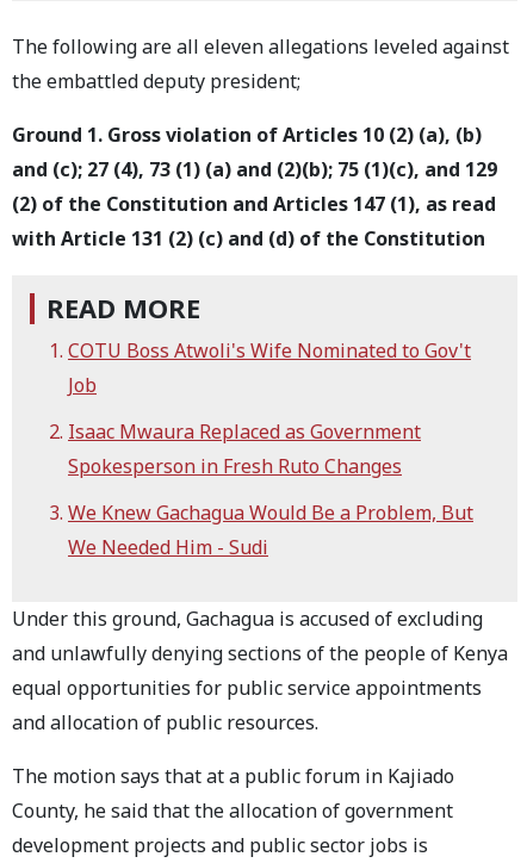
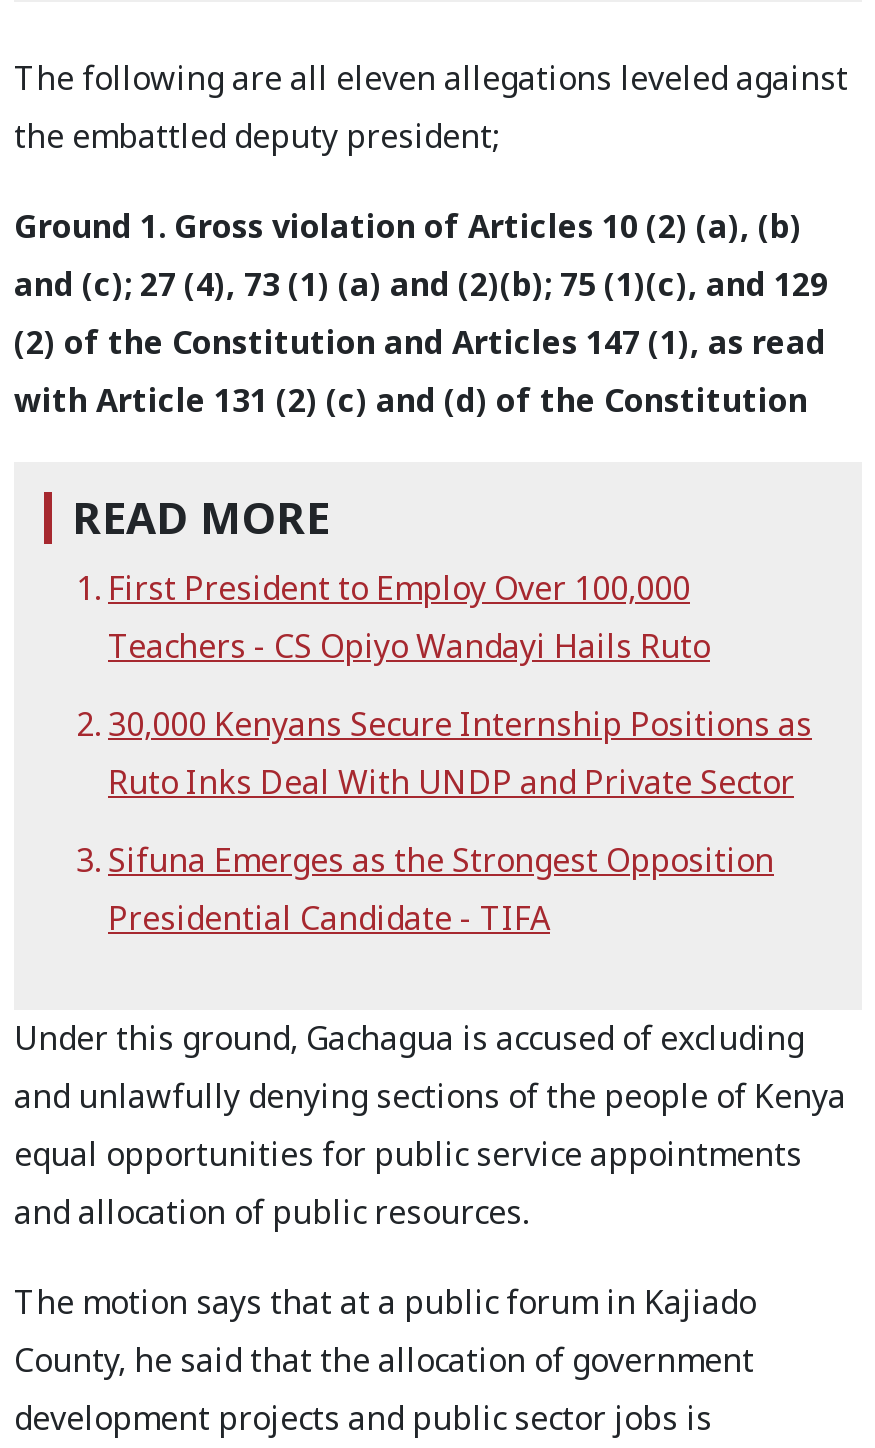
[68,337,471,398] COTU Boss Atwoli's Wife Nominated to Gov't | Job -> [108,566,710,668] First President to Employ Over 100,000 | Teachers - CS Opiyo Wandayi Hails Ruto
[68,418,421,479] Isaac Mwaura Replaced as Government | Spokesperson in Fresh Ruto Changes -> [108,702,812,804] 30,000 Kenyans Secure Internship Positions as | Ruto Inks Deal With UNDP and Private Sector
[68,499,473,560] We Knew Gachagua Would Be a Problem, But | We Needed Him - Sudi -> [108,838,774,940] Sifuna Emerges as the Strongest Opposition | Presidential Candidate - TIFA

